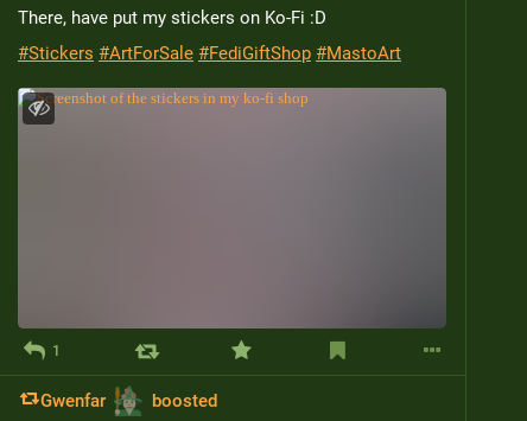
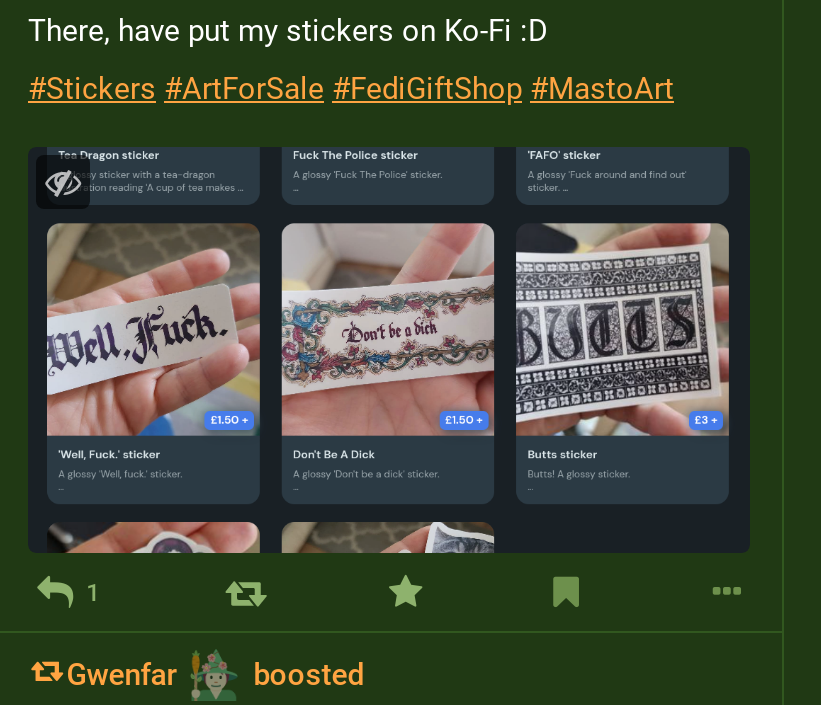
[17,87,447,330] [image] -> [28,148,750,554] [image]

